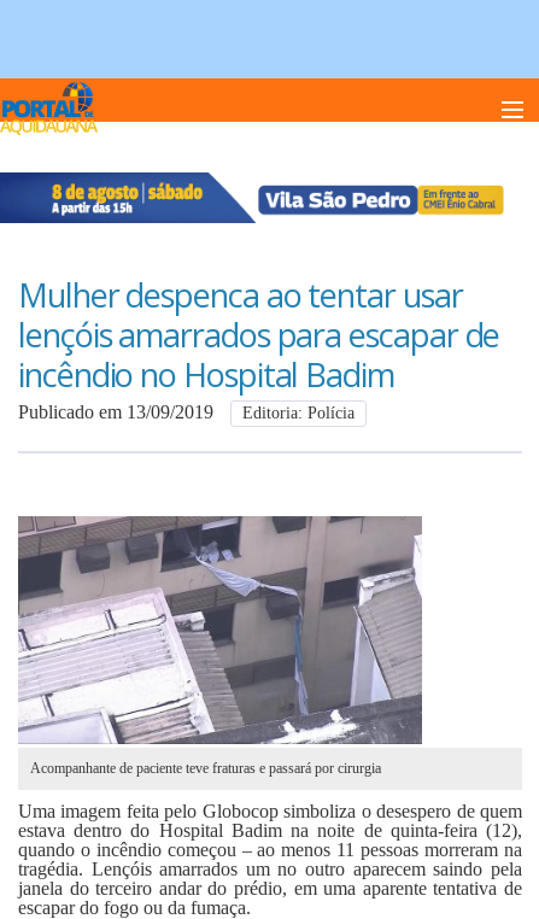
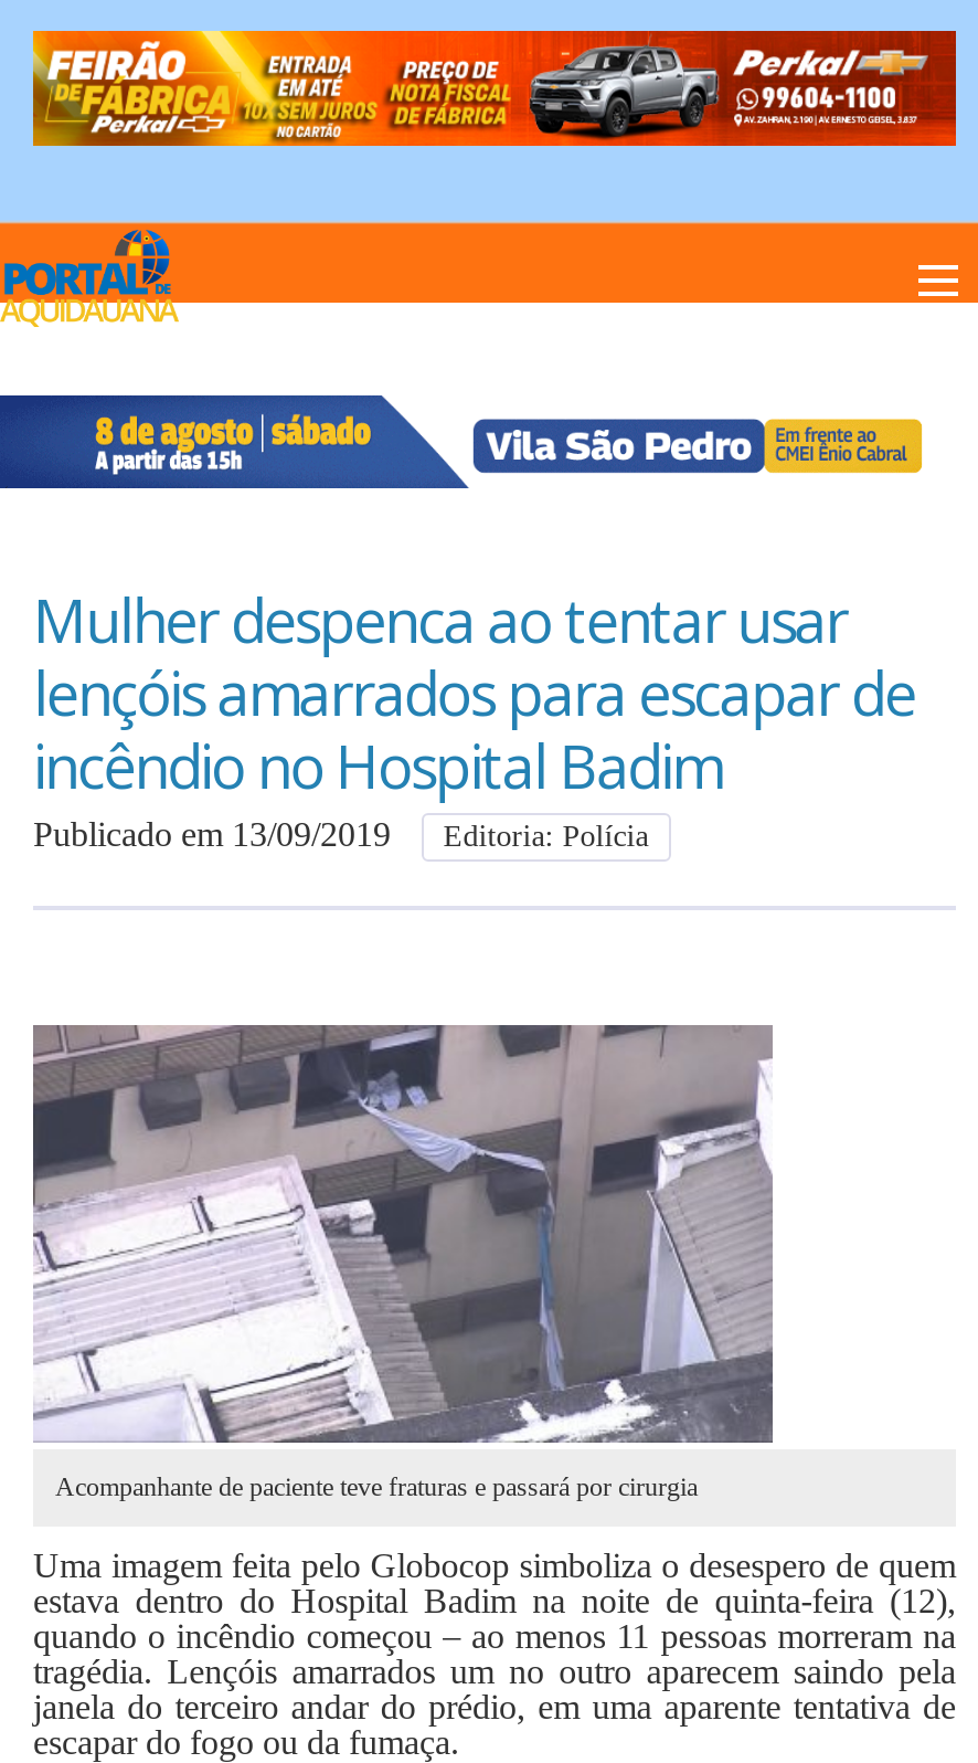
none -> [31,29,958,148] [image]

